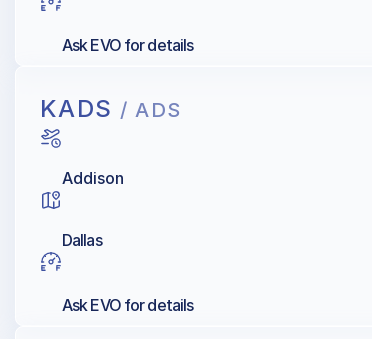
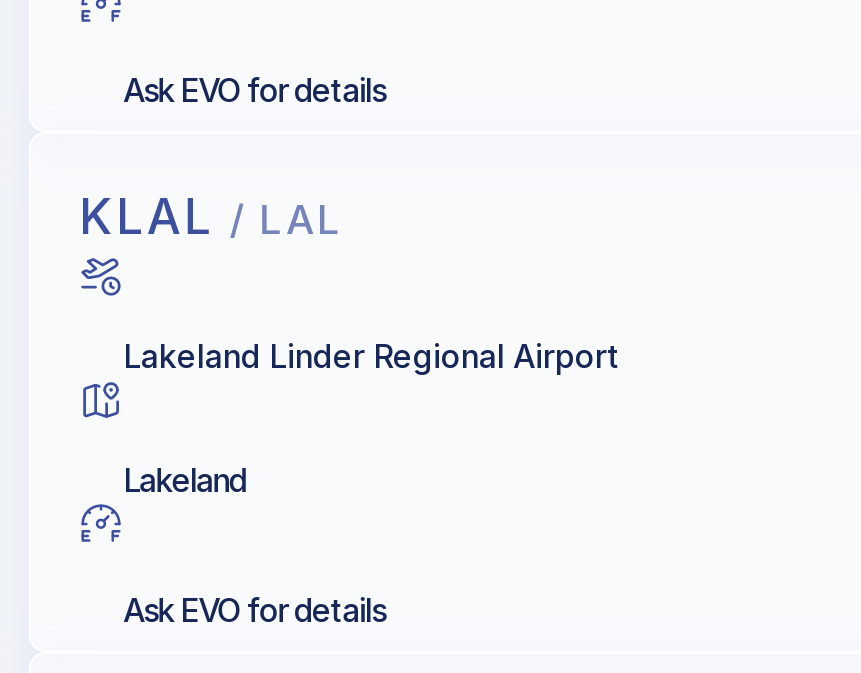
[40,94,181,123] KADS / ADS -> [79,189,344,247] KLAL / LAL
[62,168,124,188] Addison -> [123,337,621,377] Lakeland Linder Regional Airport
[62,230,102,250] Dallas -> [123,461,247,501] Lakeland

